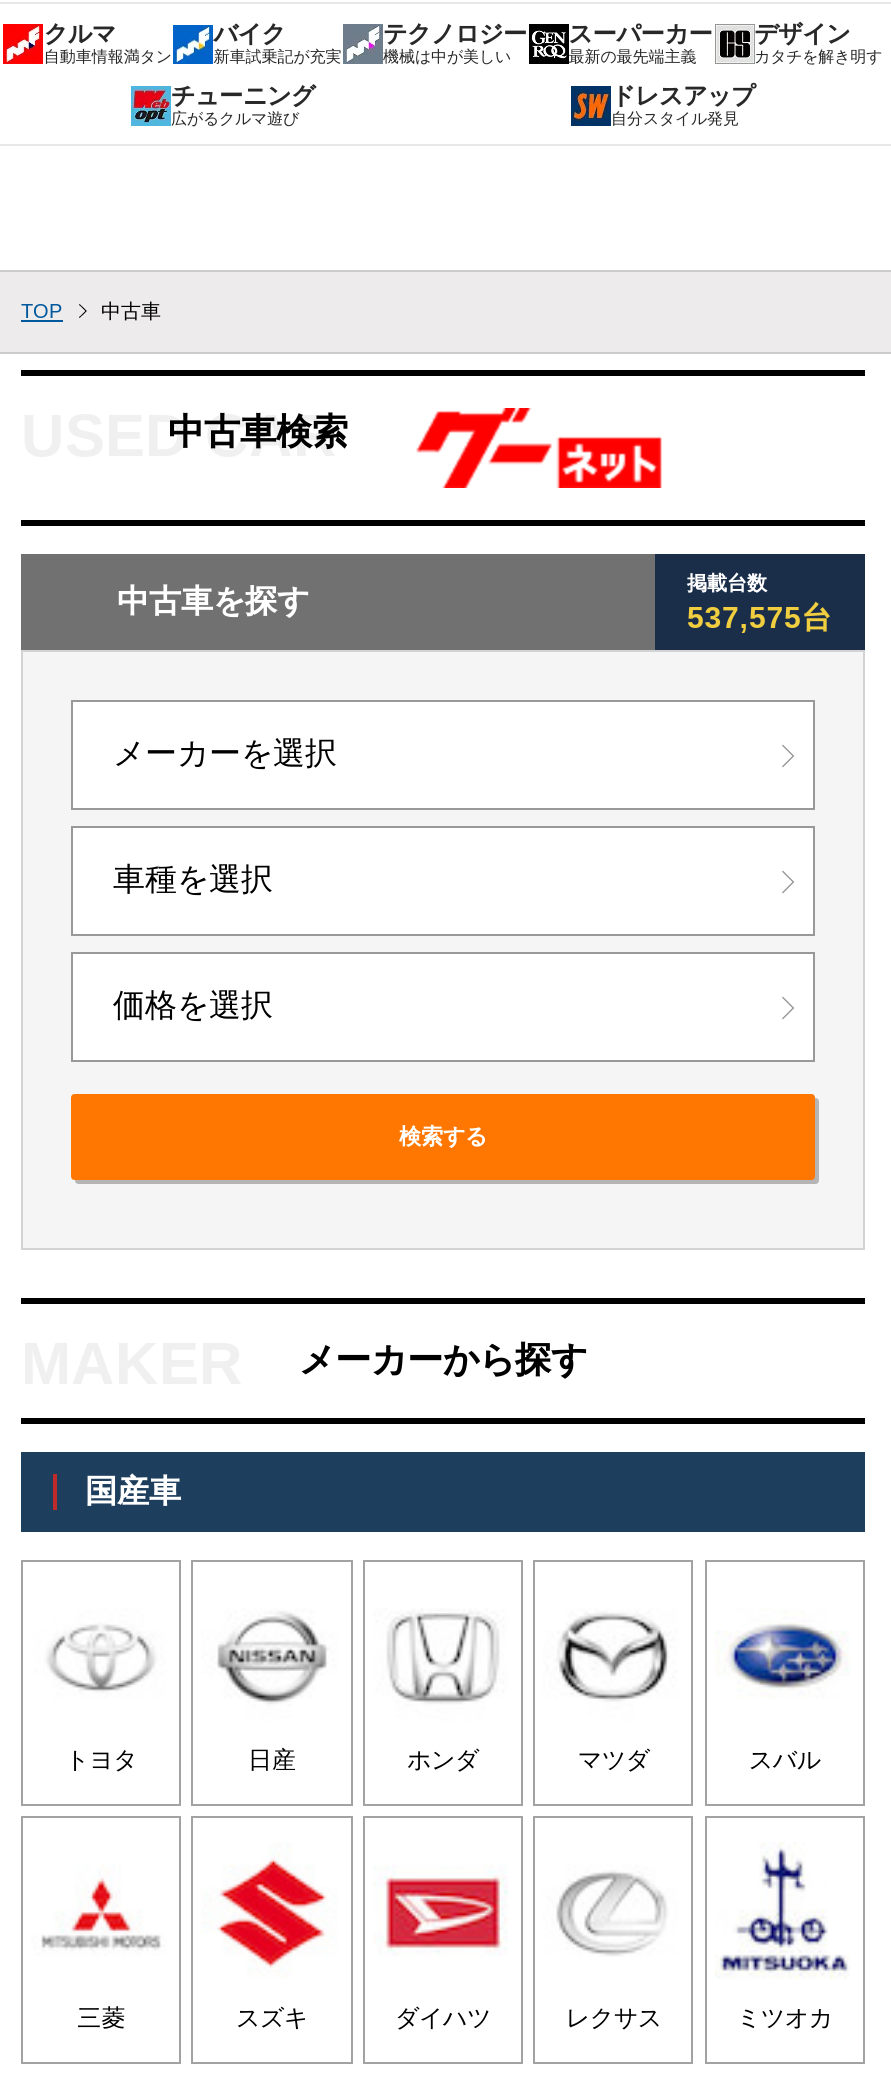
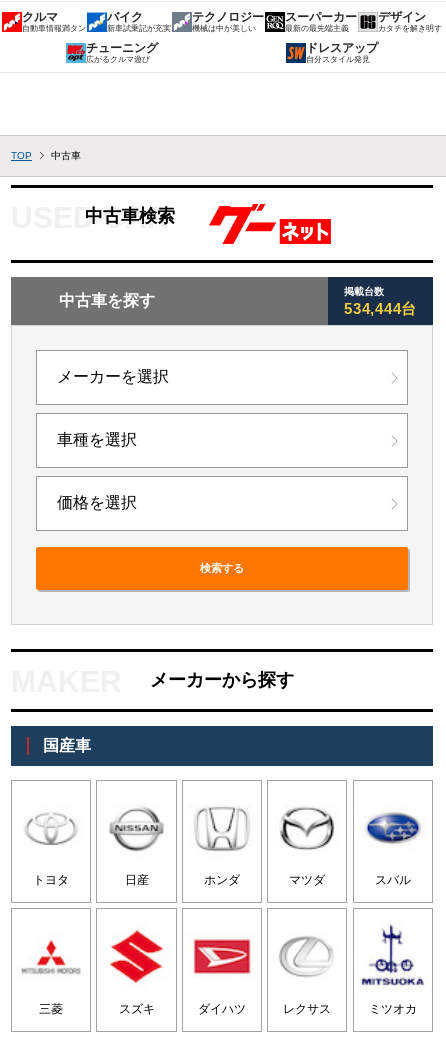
[687,600,833,634] 537,575台 -> [344,300,417,317] 534,444台

